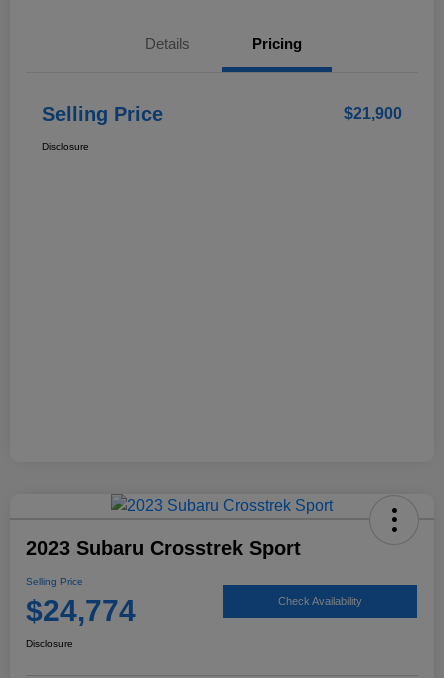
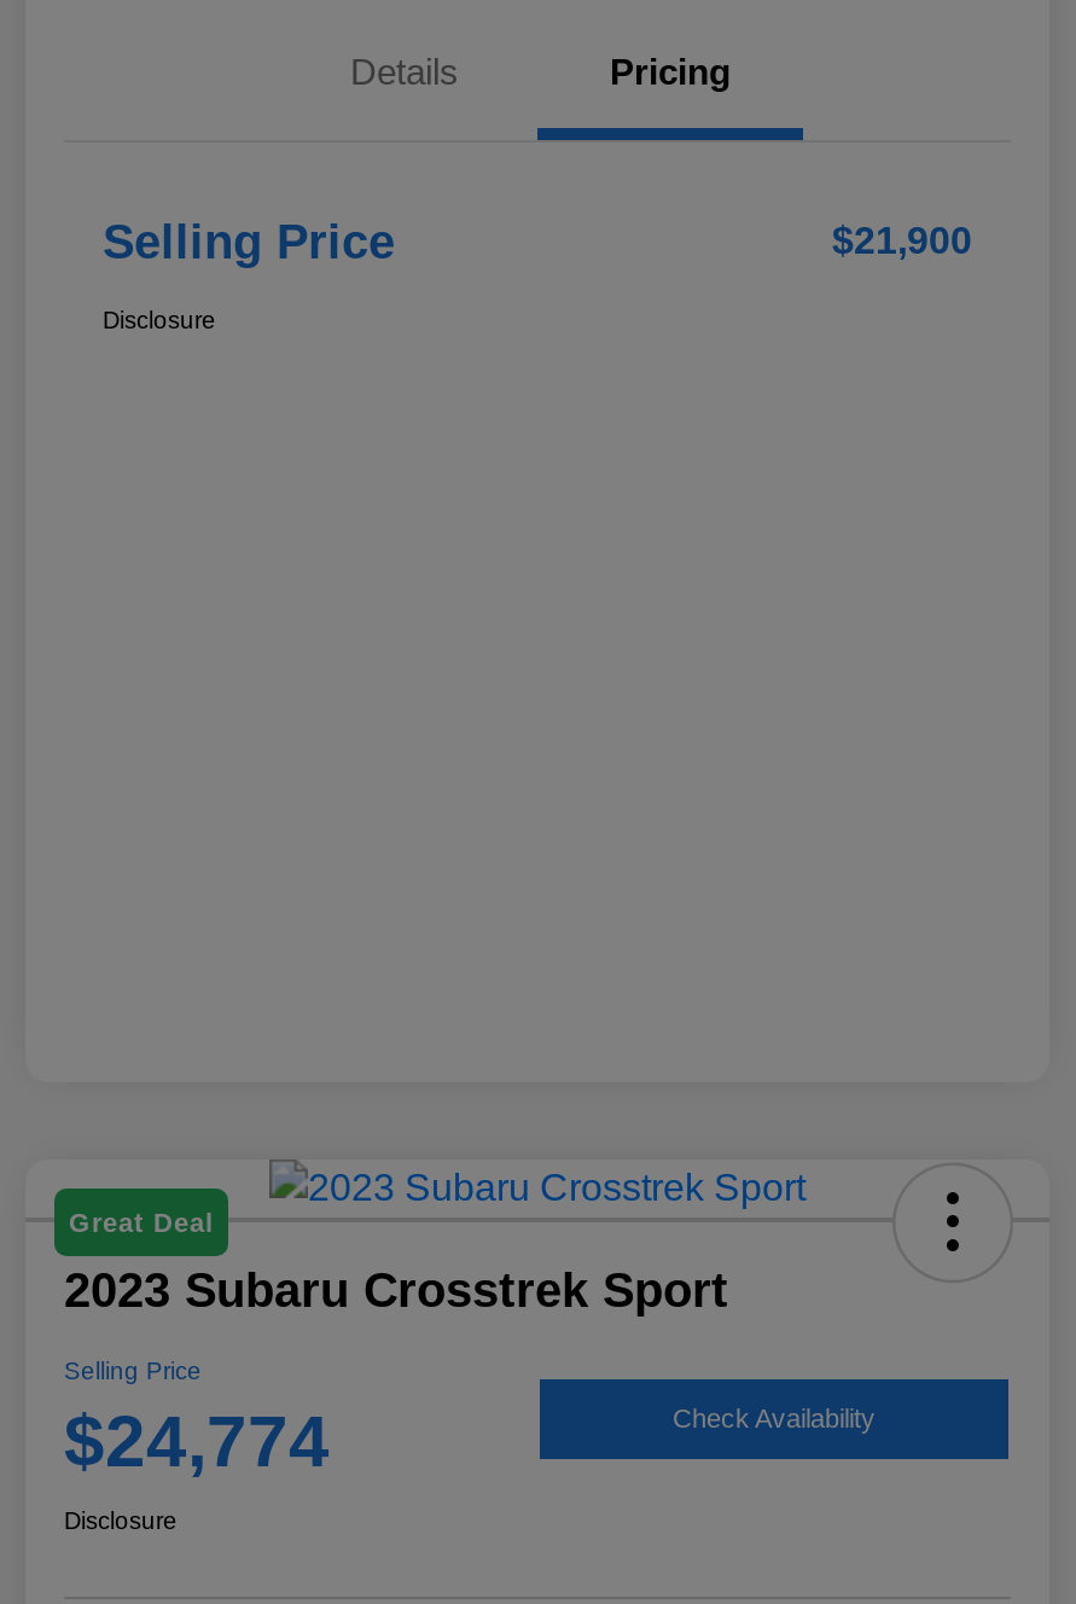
none -> [69,1208,214,1237] Great Deal

